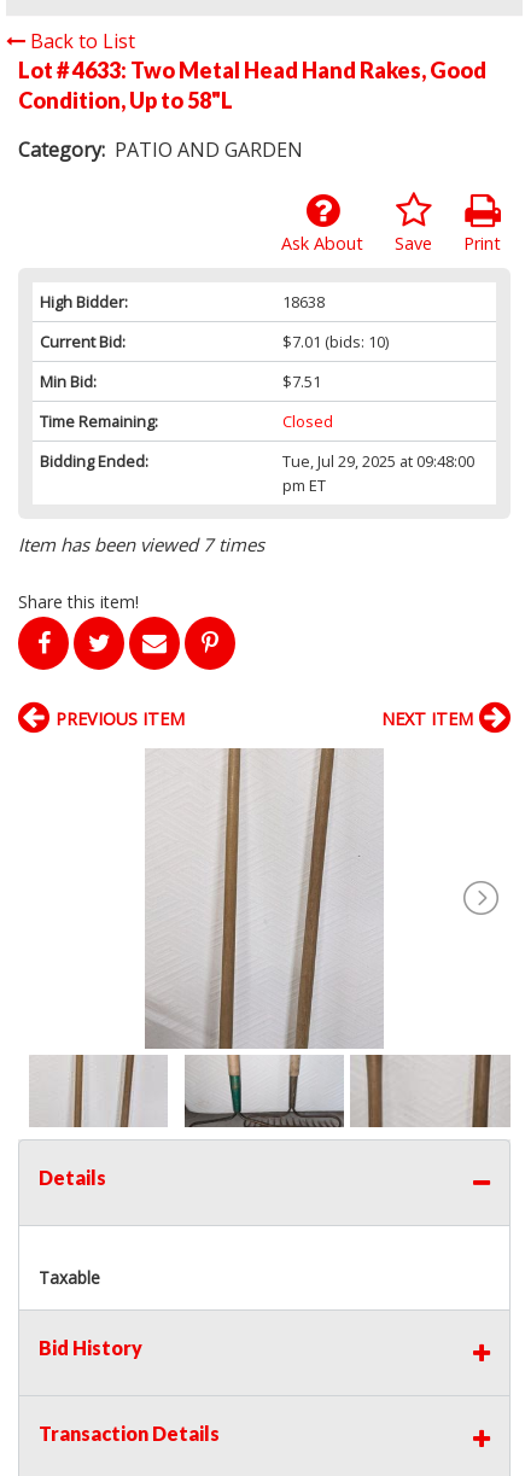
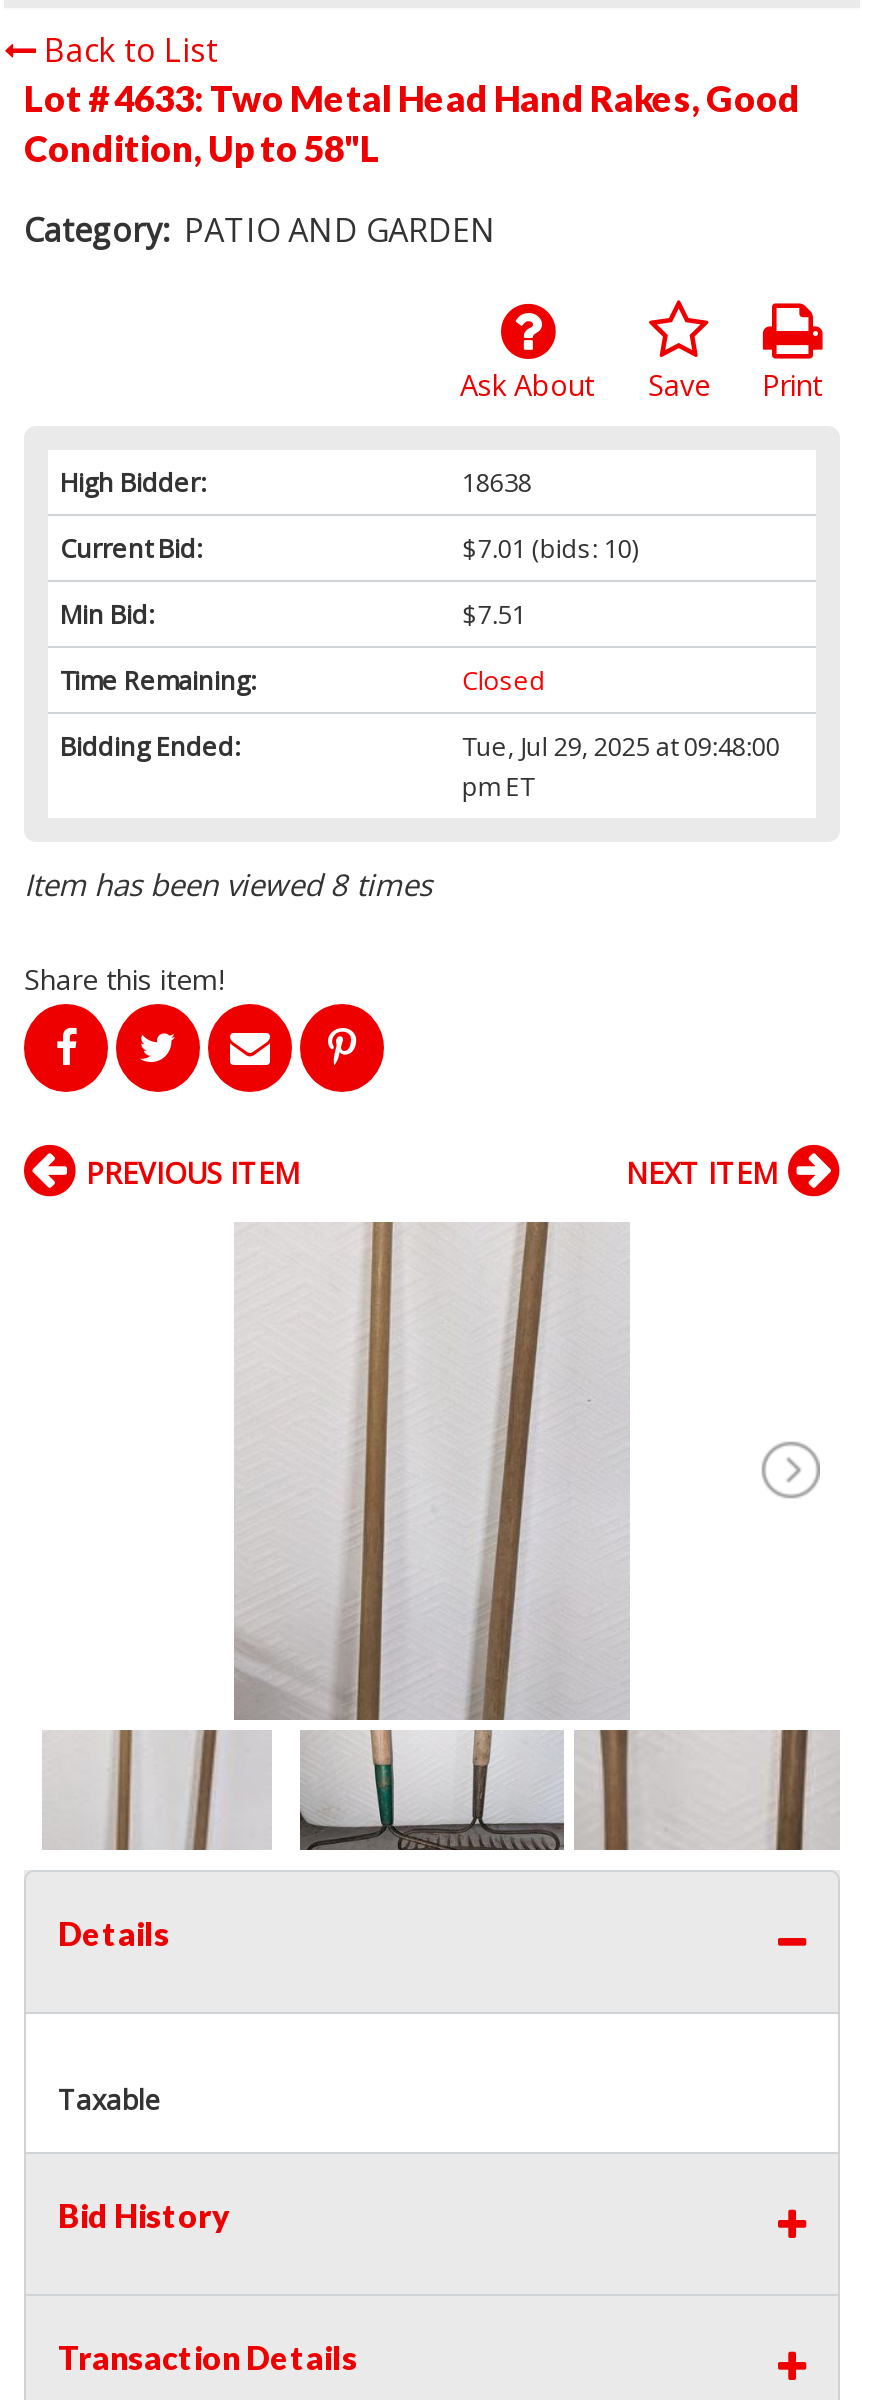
[18,532,264,556] Item has been viewed 7 times -> [24,864,432,904] Item has been viewed 8 times

